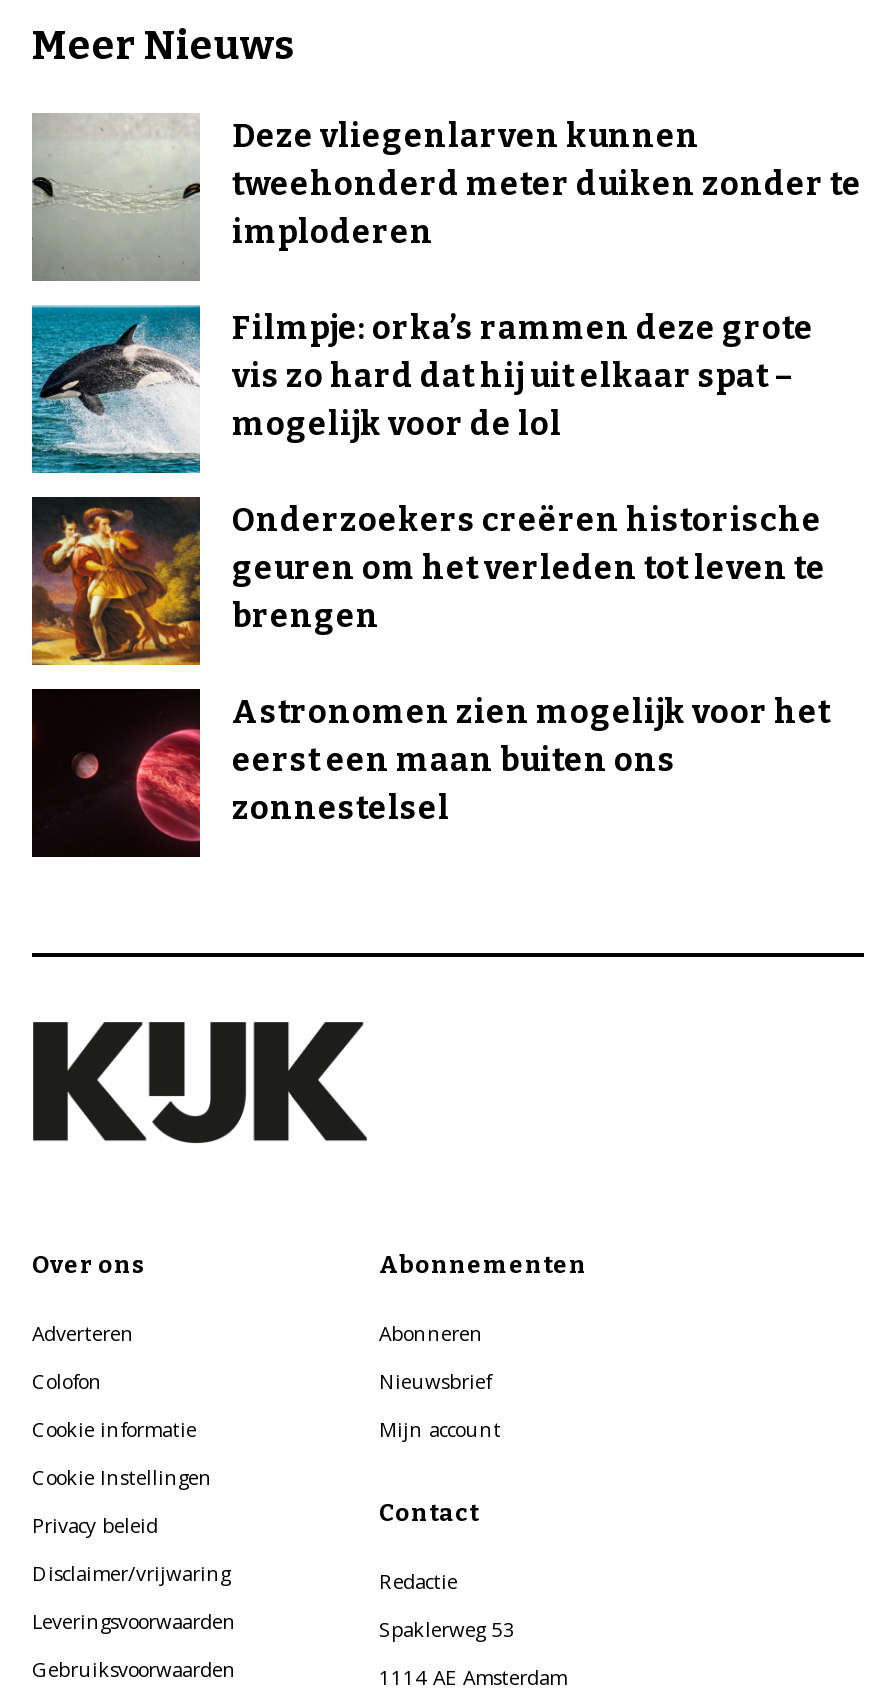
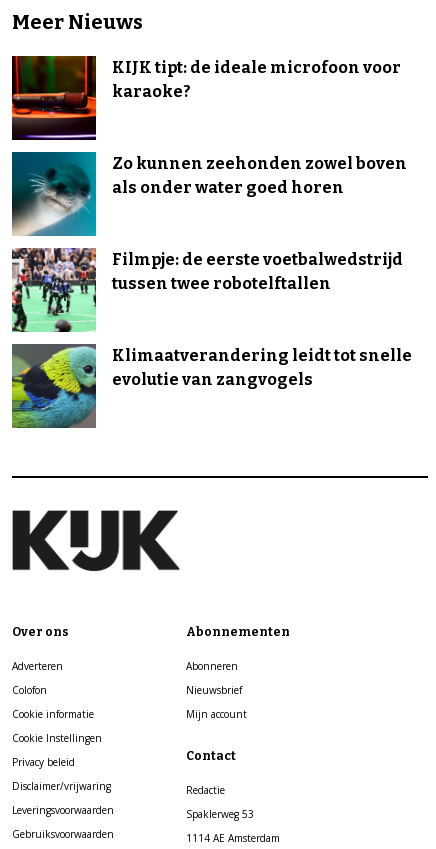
[30,113,862,279] [image] | Deze vliegenlarven kunnen | tweehonderd meter duiken zonder te | imploderen -> [11,55,401,140] [image] | KIJK tipt: de ideale microfoon voor | karaoke?
[30,305,814,475] [image] | Filmpje: orka’s rammen deze grote | vis zo hard dat hij uit elkaar spat – | mogelijk voor de lol -> [11,151,407,236] [image] | Zo kunnen zeehonden zowel boven | als onder water goed horen
[30,495,826,667] [image] | Onderzoekers creëren historische | geuren om het verleden tot leven te | brengen -> [11,247,403,333] [image] | Filmpje: de eerste voetbalwedstrijd | tussen twee robotelftallen
[30,689,830,859] [image] | Astronomen zien mogelijk voor het | eerst een maan buiten ons | zonnestelsel -> [11,344,412,429] [image] | Klimaatverandering leidt tot snelle | evolutie van zangvogels

